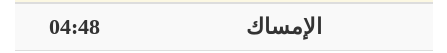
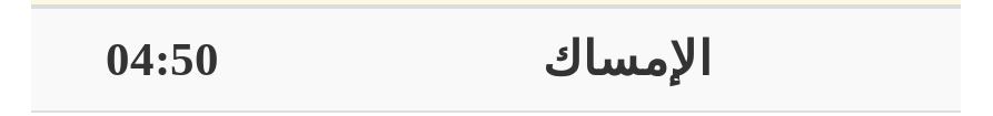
[49,15,100,39] 04:48 -> [106,33,219,86] 04:50

